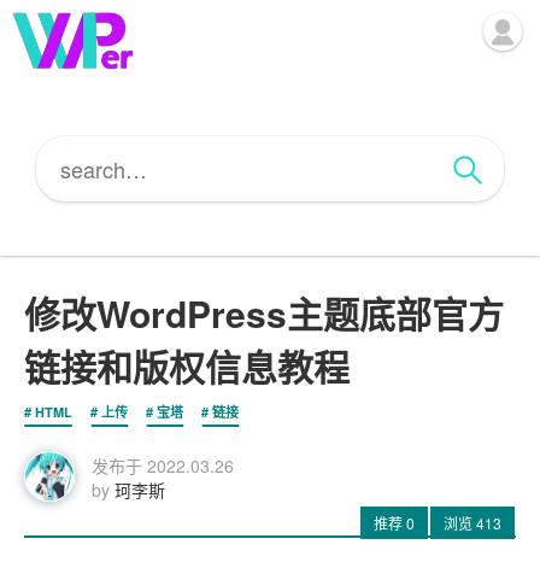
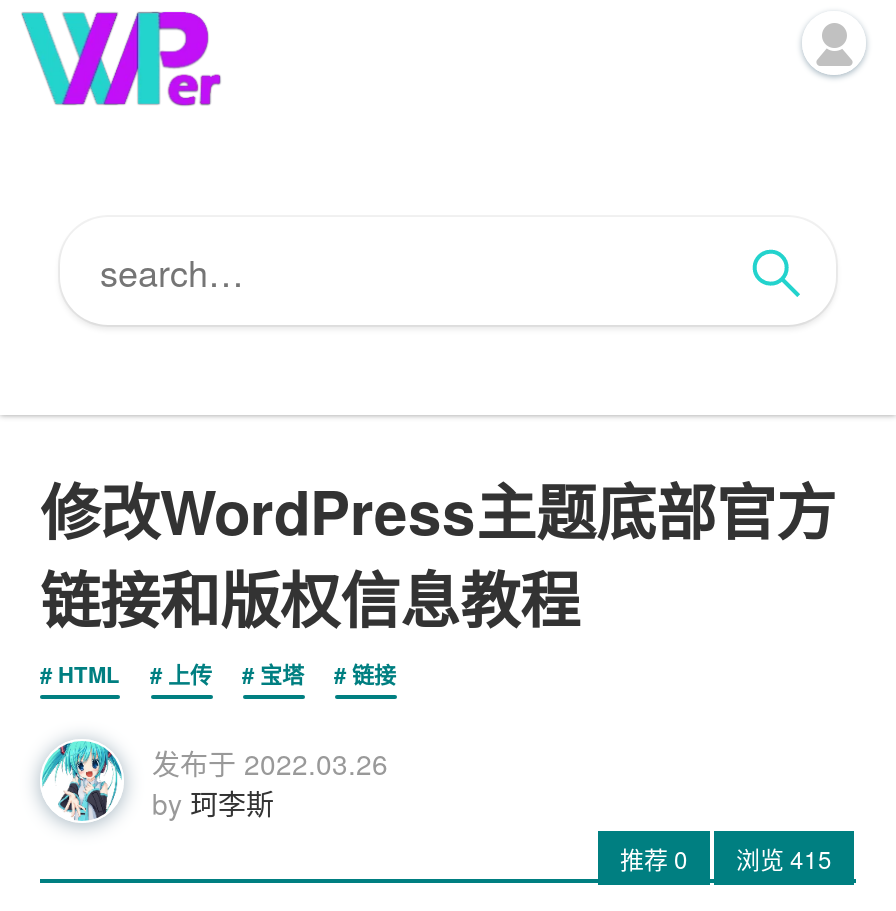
[374,513,501,533] 推荐0 浏览413 -> [620,841,832,875] 推荐0 浏览415

